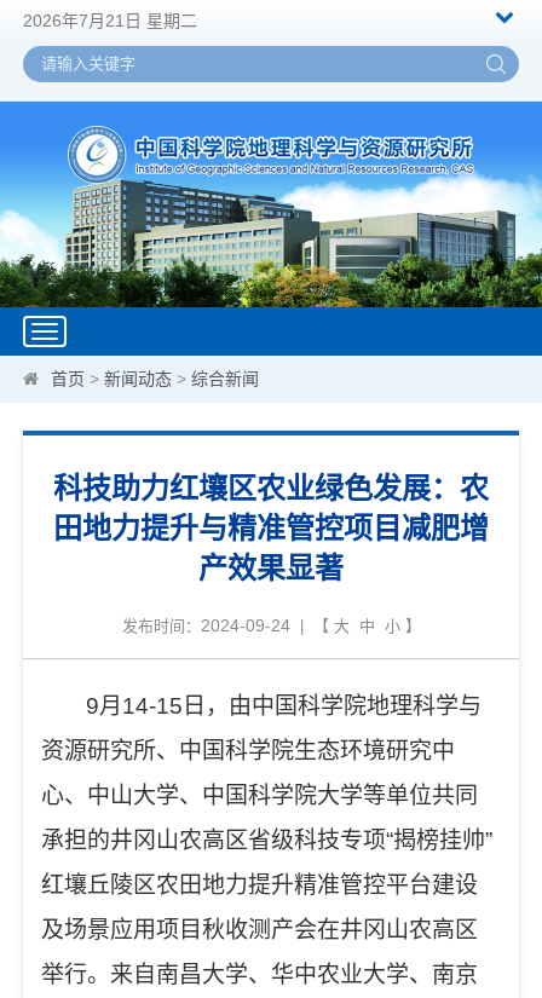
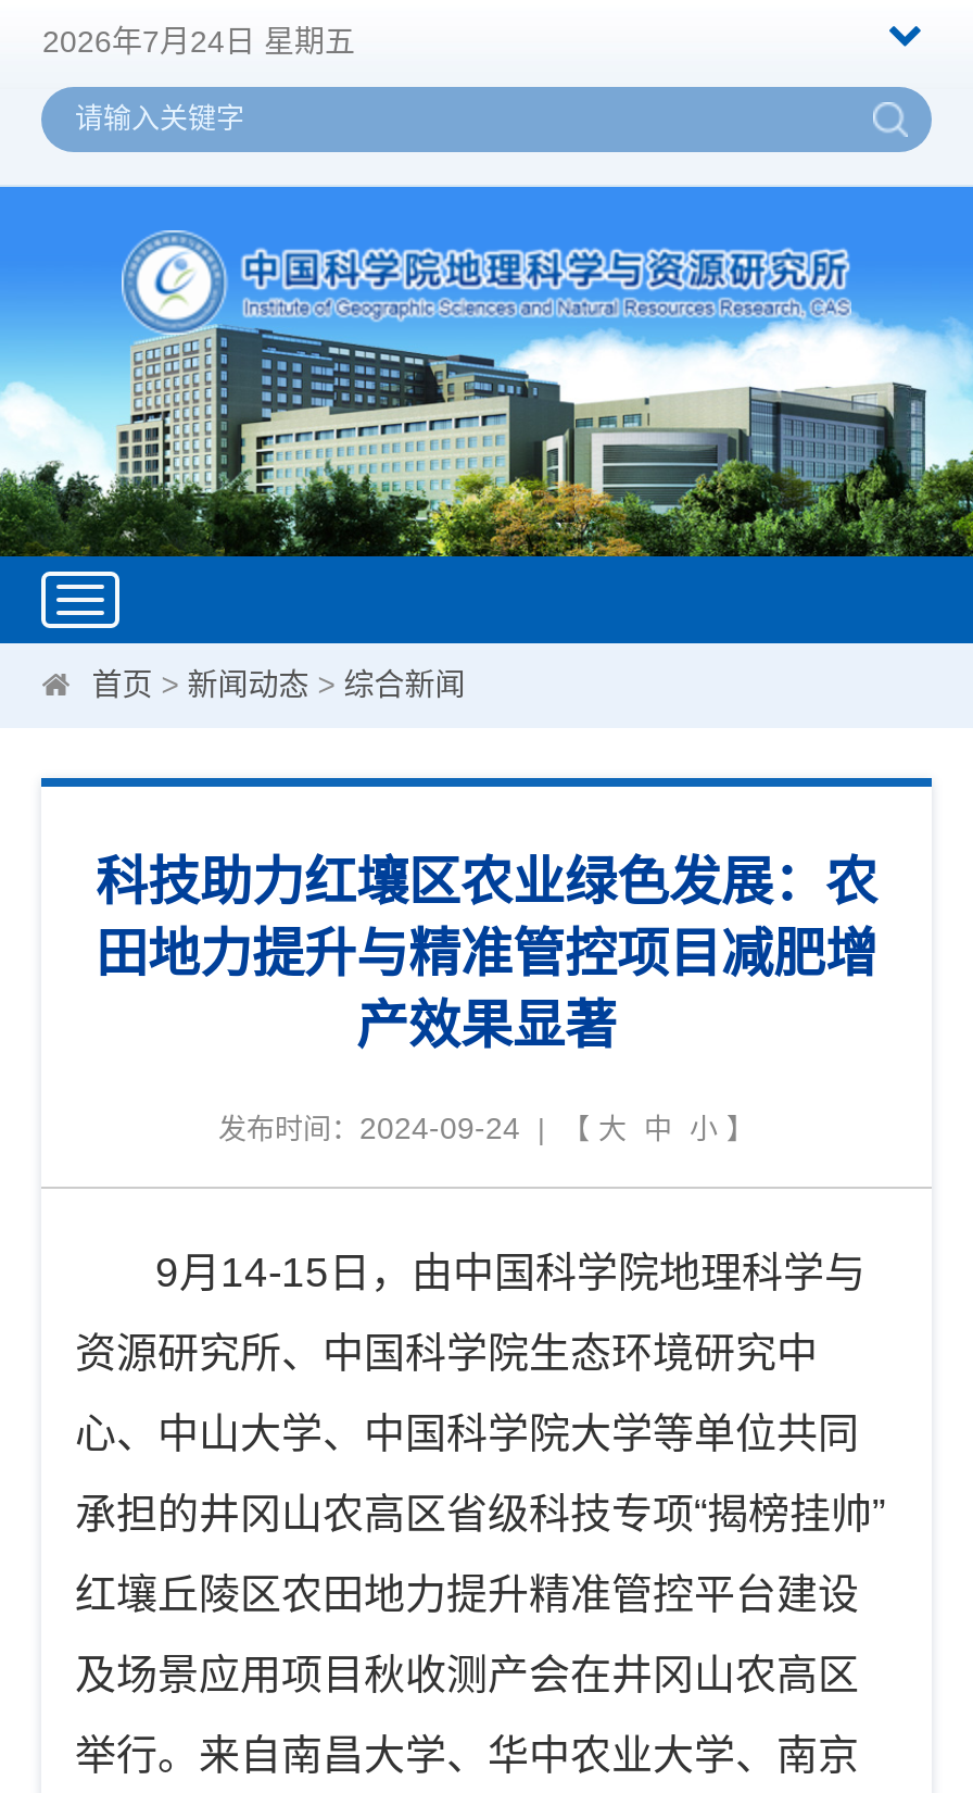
[24,11,198,30] 2026年7月21日 星期二 -> [42,24,355,59] 2026年7月24日 星期五

